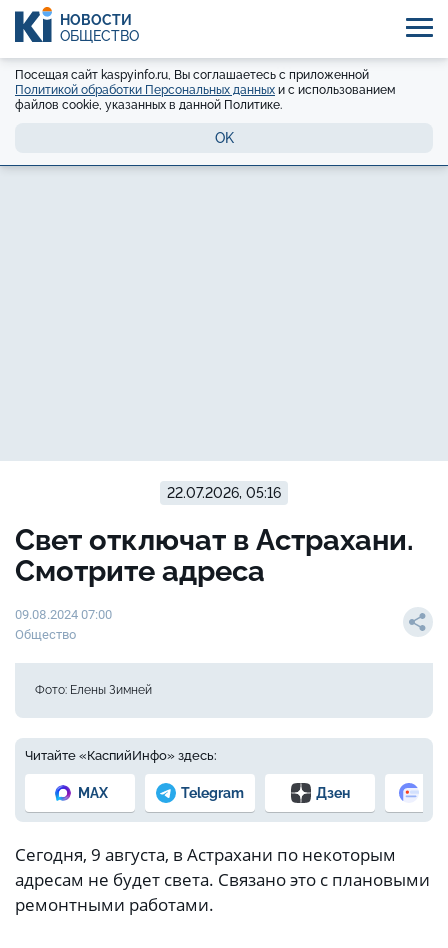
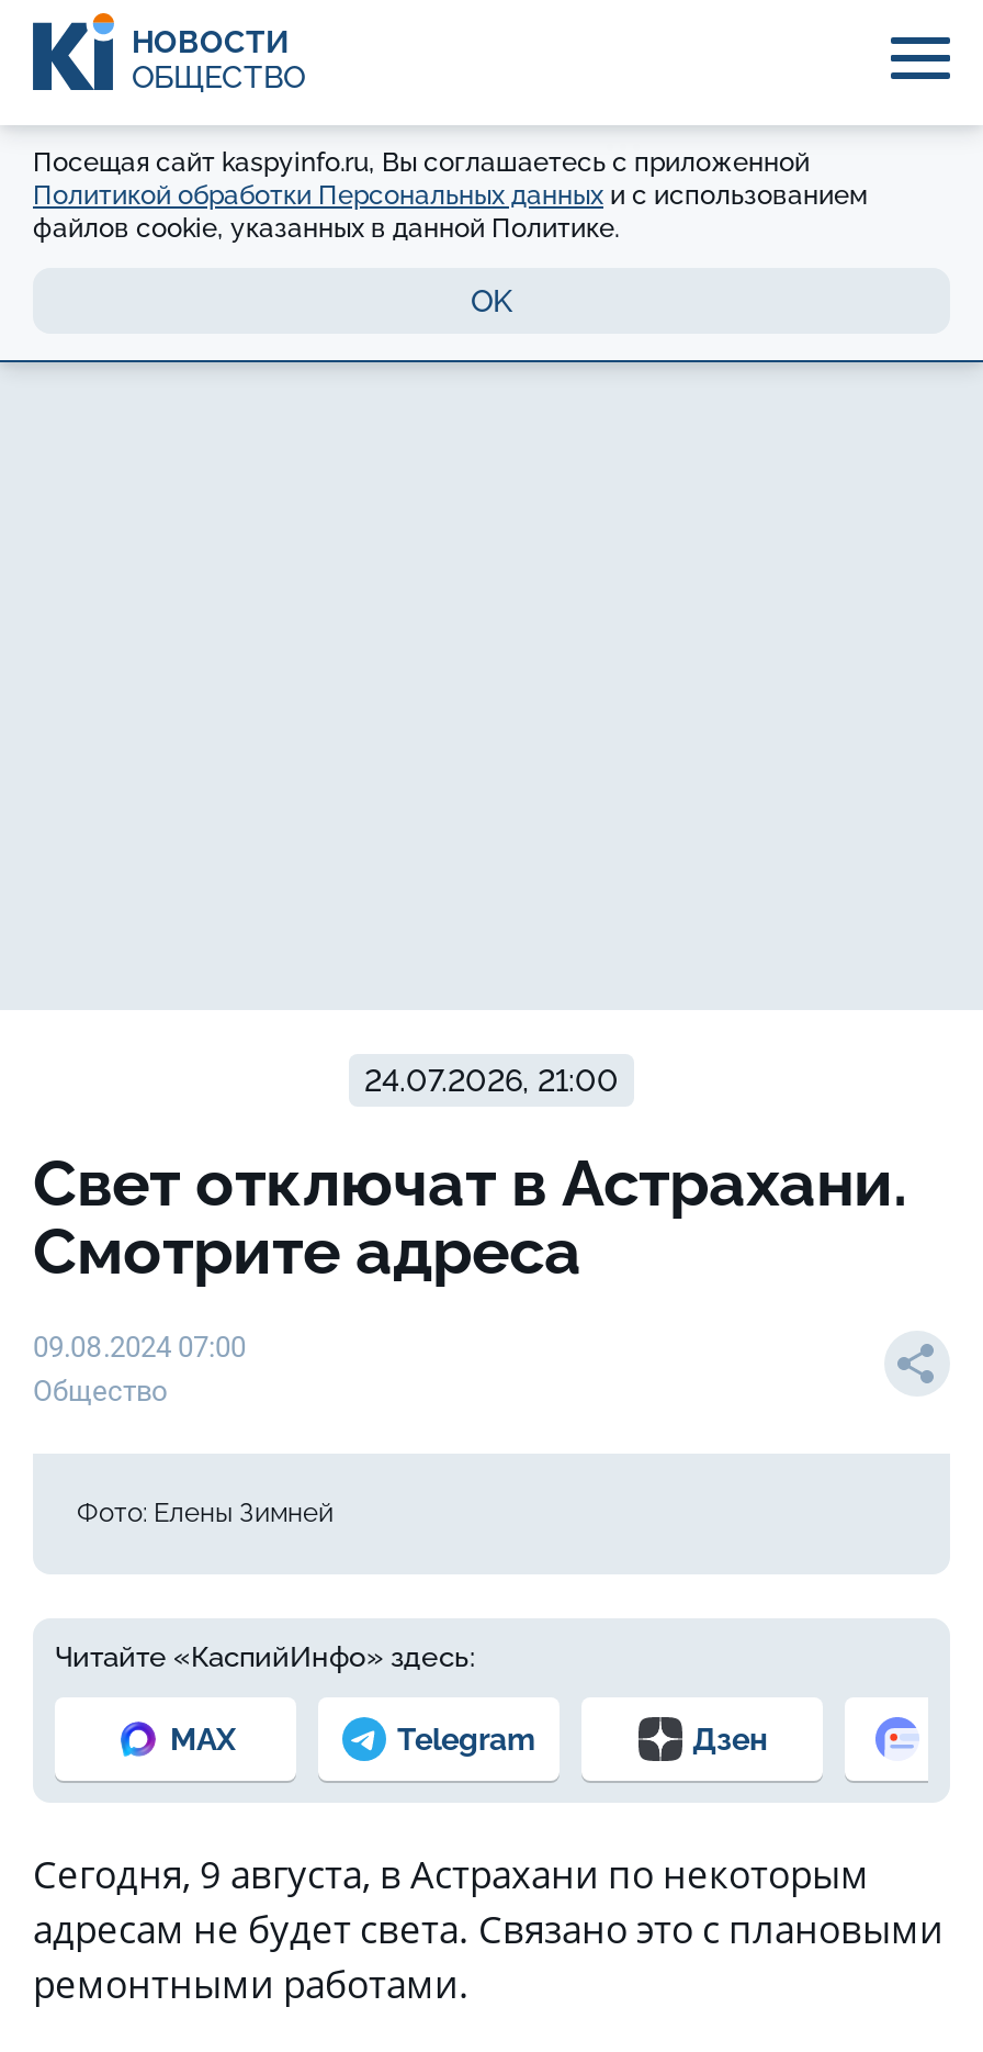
[167,485,281,501] 22.07.2026, 05:16 -> [364,1063,619,1098] 24.07.2026, 21:00

